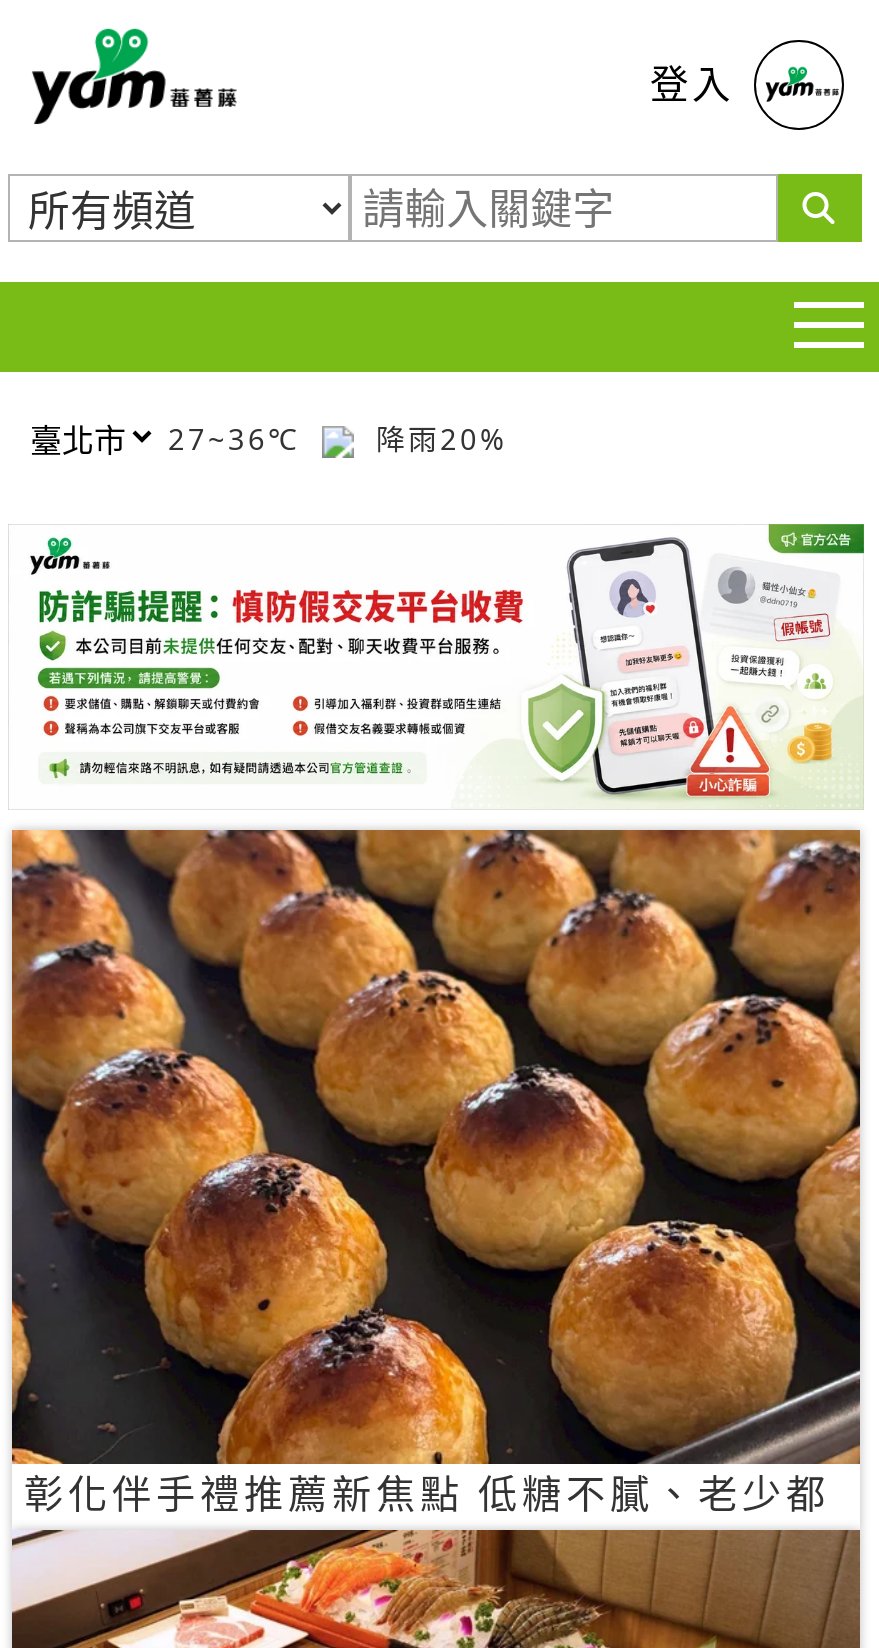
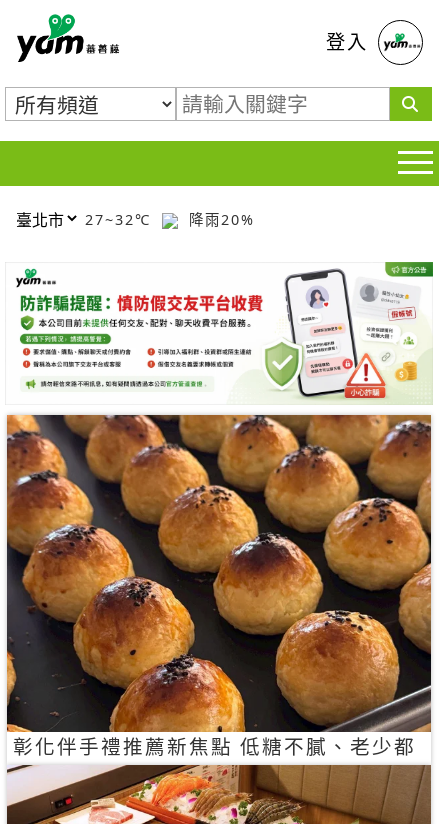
[168,419,508,457] 27~36℃ 降雨20% -> [85,209,255,228] 27~32℃ 降雨20%

